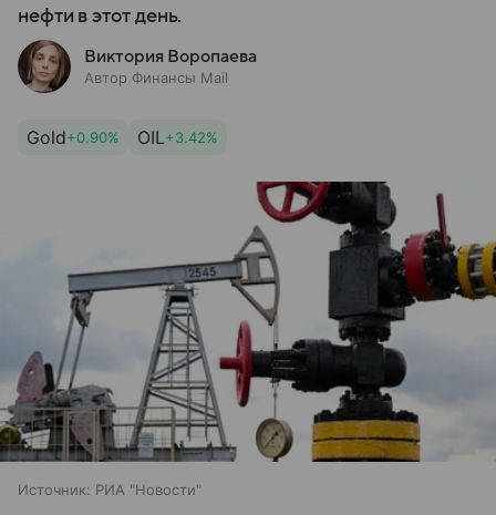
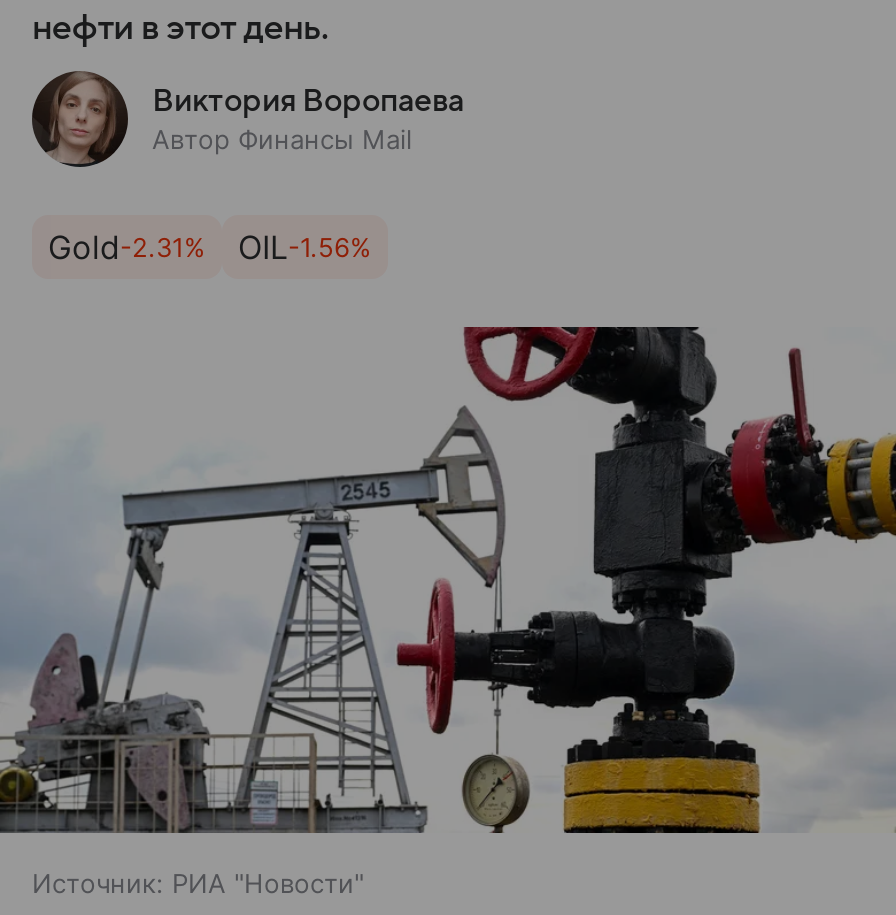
[27,126,120,148] Gold+0.90% -> [48,227,206,267] Gold-2.31%
[137,126,218,148] OIL+3.42% -> [238,227,372,267] OIL-1.56%

